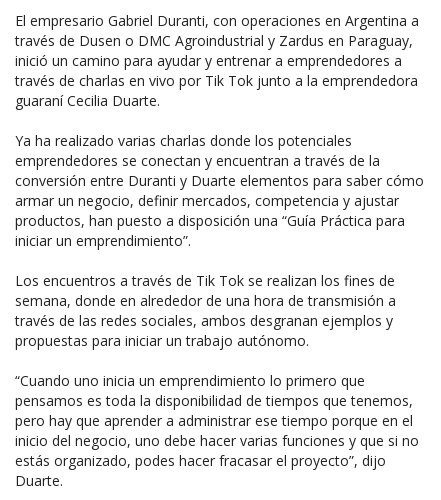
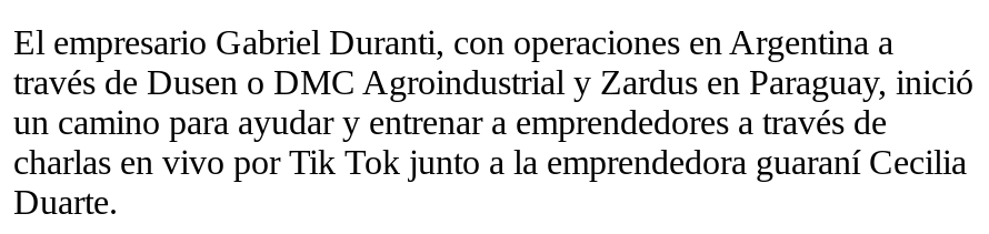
[15,31,424,470] través de Dusen o DMC Agroindustrial y Zardus en Paraguay, | inició un camino para ayudar y entrenar a emprendedores a | través de charlas en vivo por Tik Tok junto a la emprendedora | guaraní Cecilia Duarte. | Ya ha realizado varias charlas donde los potenciales | emprendedores se conectan y encuentran a través de la | conversión entre Duranti y Duarte elementos para saber cómo | armar un negocio, definir mercados, competencia y ajustar | productos, han puesto a disposición una “Guía Práctica para | iniciar un emprendimiento”. | Los encuentros a través de Tik Tok se realizan los fines de | semana, donde en alrededor de una hora de transmisión a | través de las redes sociales, ambos desgranan ejemplos y | propuestas para iniciar un trabajo autónomo. | “Cuando uno inicia un emprendimiento lo primero que | pensamos es toda la disponibilidad de tiempos que tenemos, | pero hay que aprender a administrar ese tiempo porque en el | inicio del negocio, uno debe hacer varias funciones y que si no | estás organizado, podes hacer fracasar el proyecto”, dijo -> [13,63,973,181] través de Dusen o DMC Agroindustrial y Zardus en Paraguay, inició | un camino para ayudar y entrenar a emprendedores a través de | charlas en vivo por Tik Tok junto a la emprendedora guaraní Cecilia

